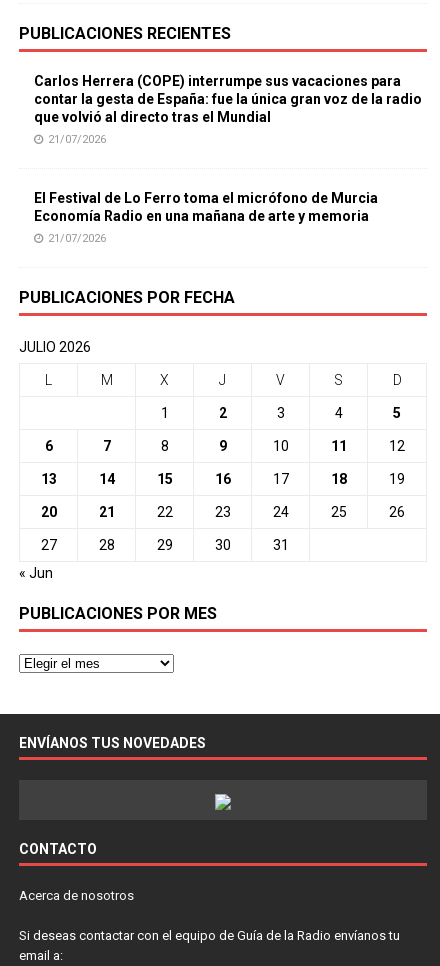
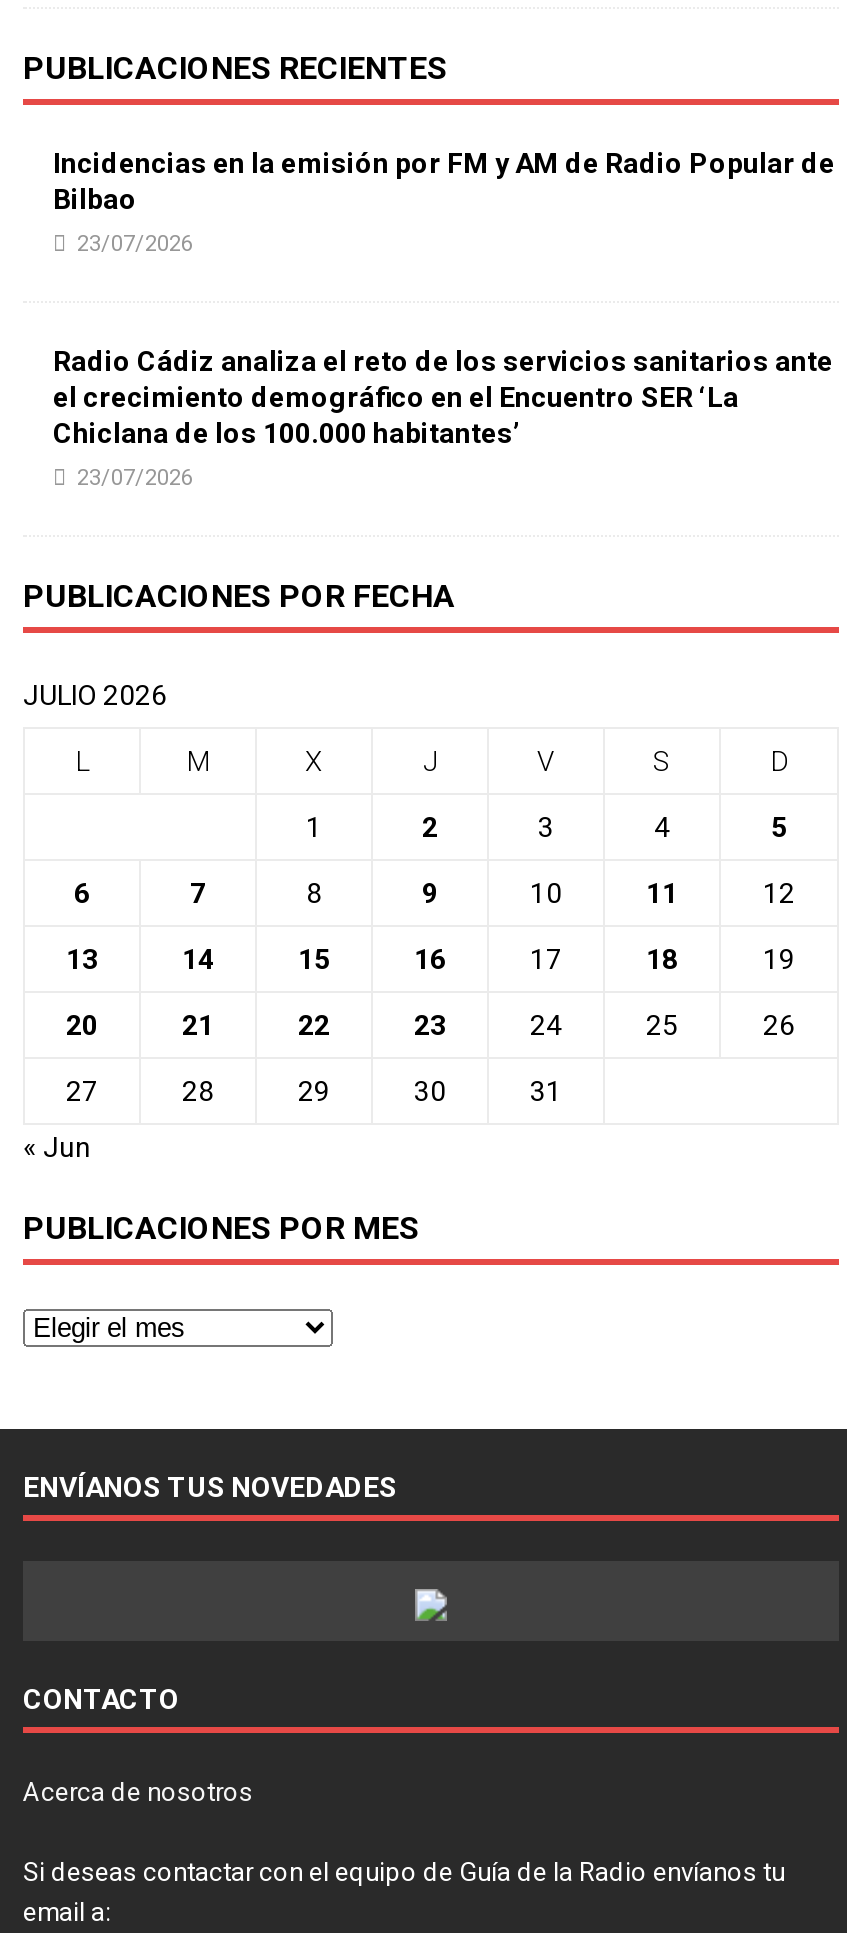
[34,73,422,125] Carlos Herrera (COPE) interrumpe sus vacaciones para | contar la gesta de España: fue la única gran voz de la radio | que volvió al directo tras el Mundial -> [53,146,835,214] Incidencias en la emisión por FM y AM de Radio Popular de | Bilbao
[48,133,106,146] 21/07/2026 -> [77,230,193,256] 23/07/2026
[34,190,378,224] El Festival de Lo Ferro toma el micrófono de Murcia | Economía Radio en una mañana de arte y memoria -> [53,344,833,448] Radio Cádiz analiza el reto de los servicios sanitarios ante | el crecimiento demográfico en el Encuentro SER ‘La | Chiclana de los 100.000 habitantes’
[48,232,106,245] 21/07/2026 -> [77,464,193,490] 23/07/2026

